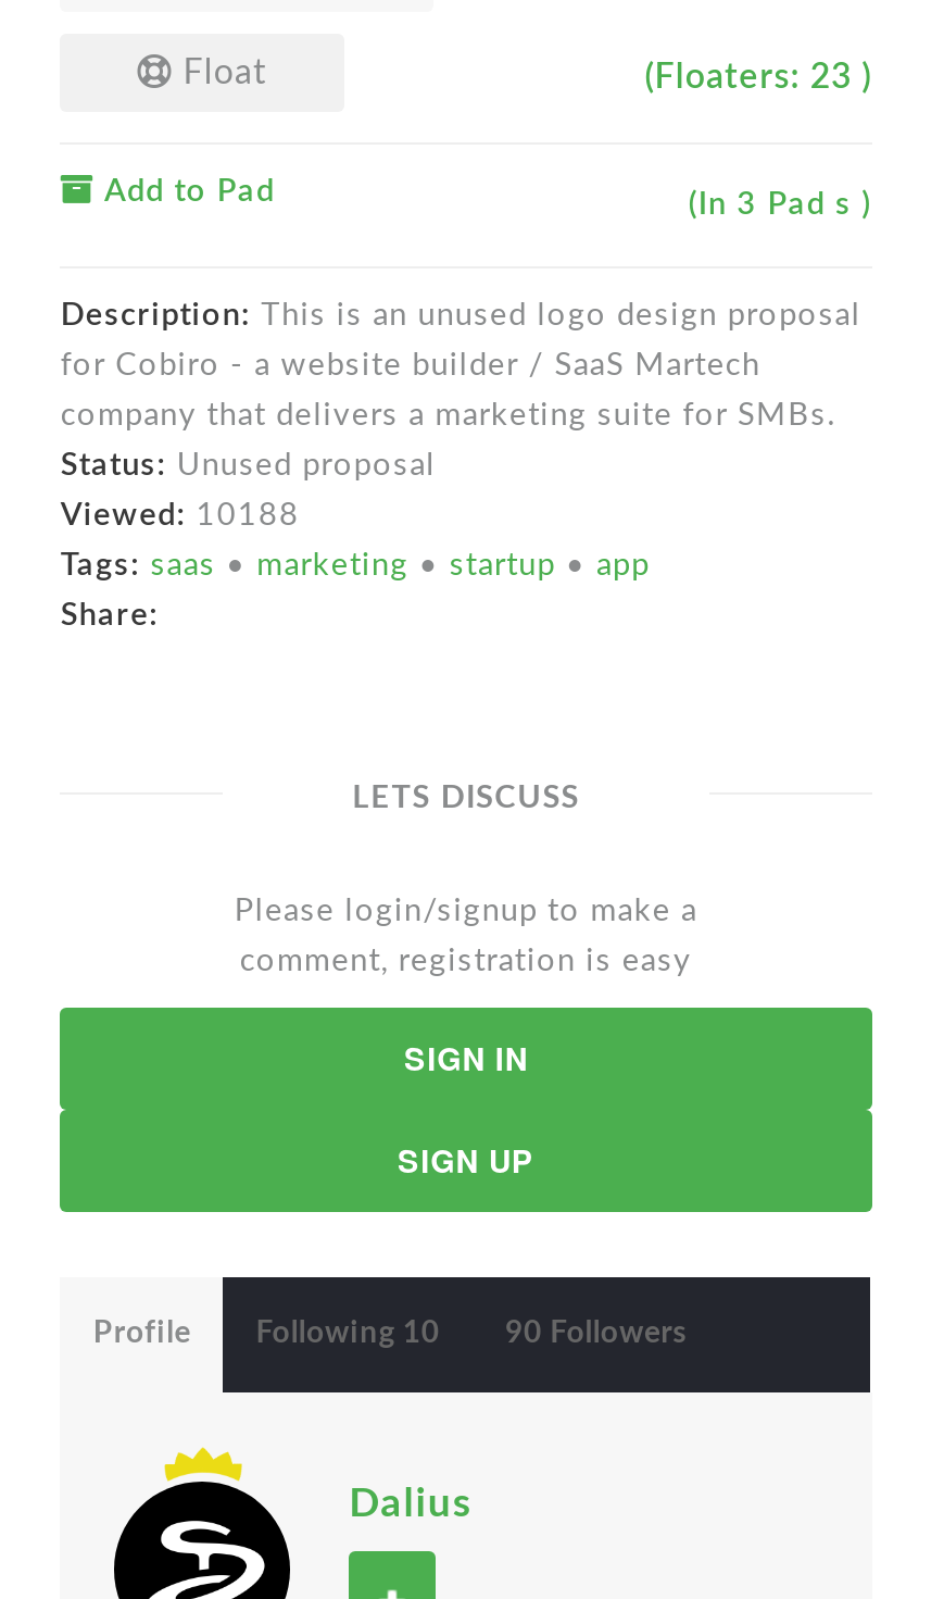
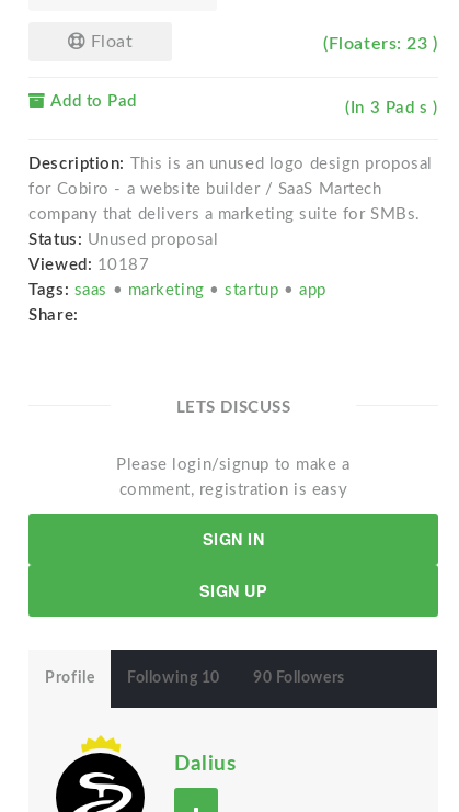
[60,498,300,531] Viewed: 10188 -> [29,256,150,273] Viewed: 10187

